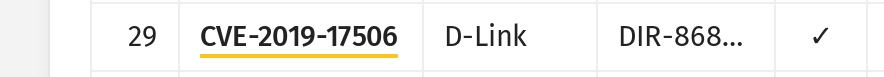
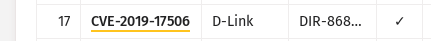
[128,20,526,54] 29 CVE-2019-17506 D-Link -> [58,13,253,30] 17 CVE-2019-17506 D-Link

